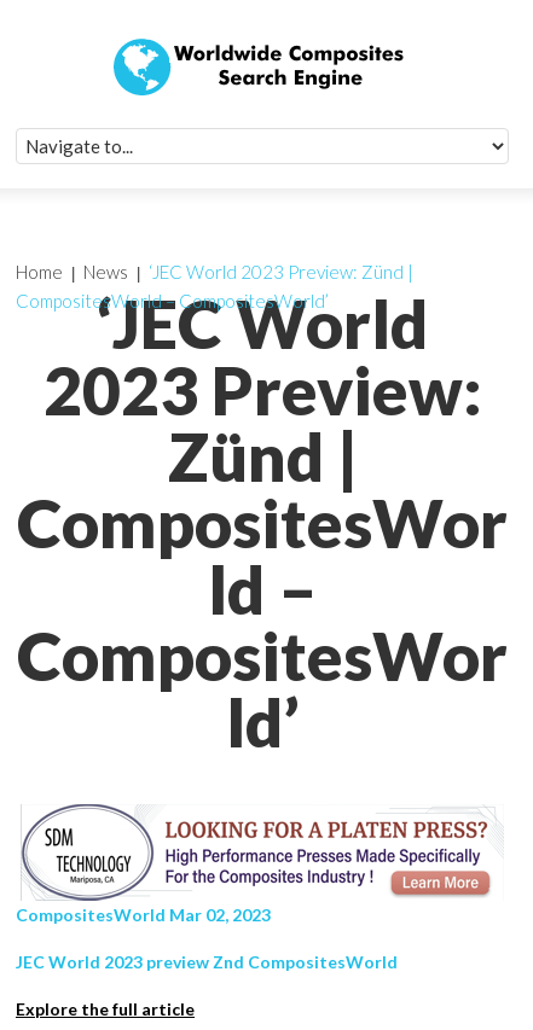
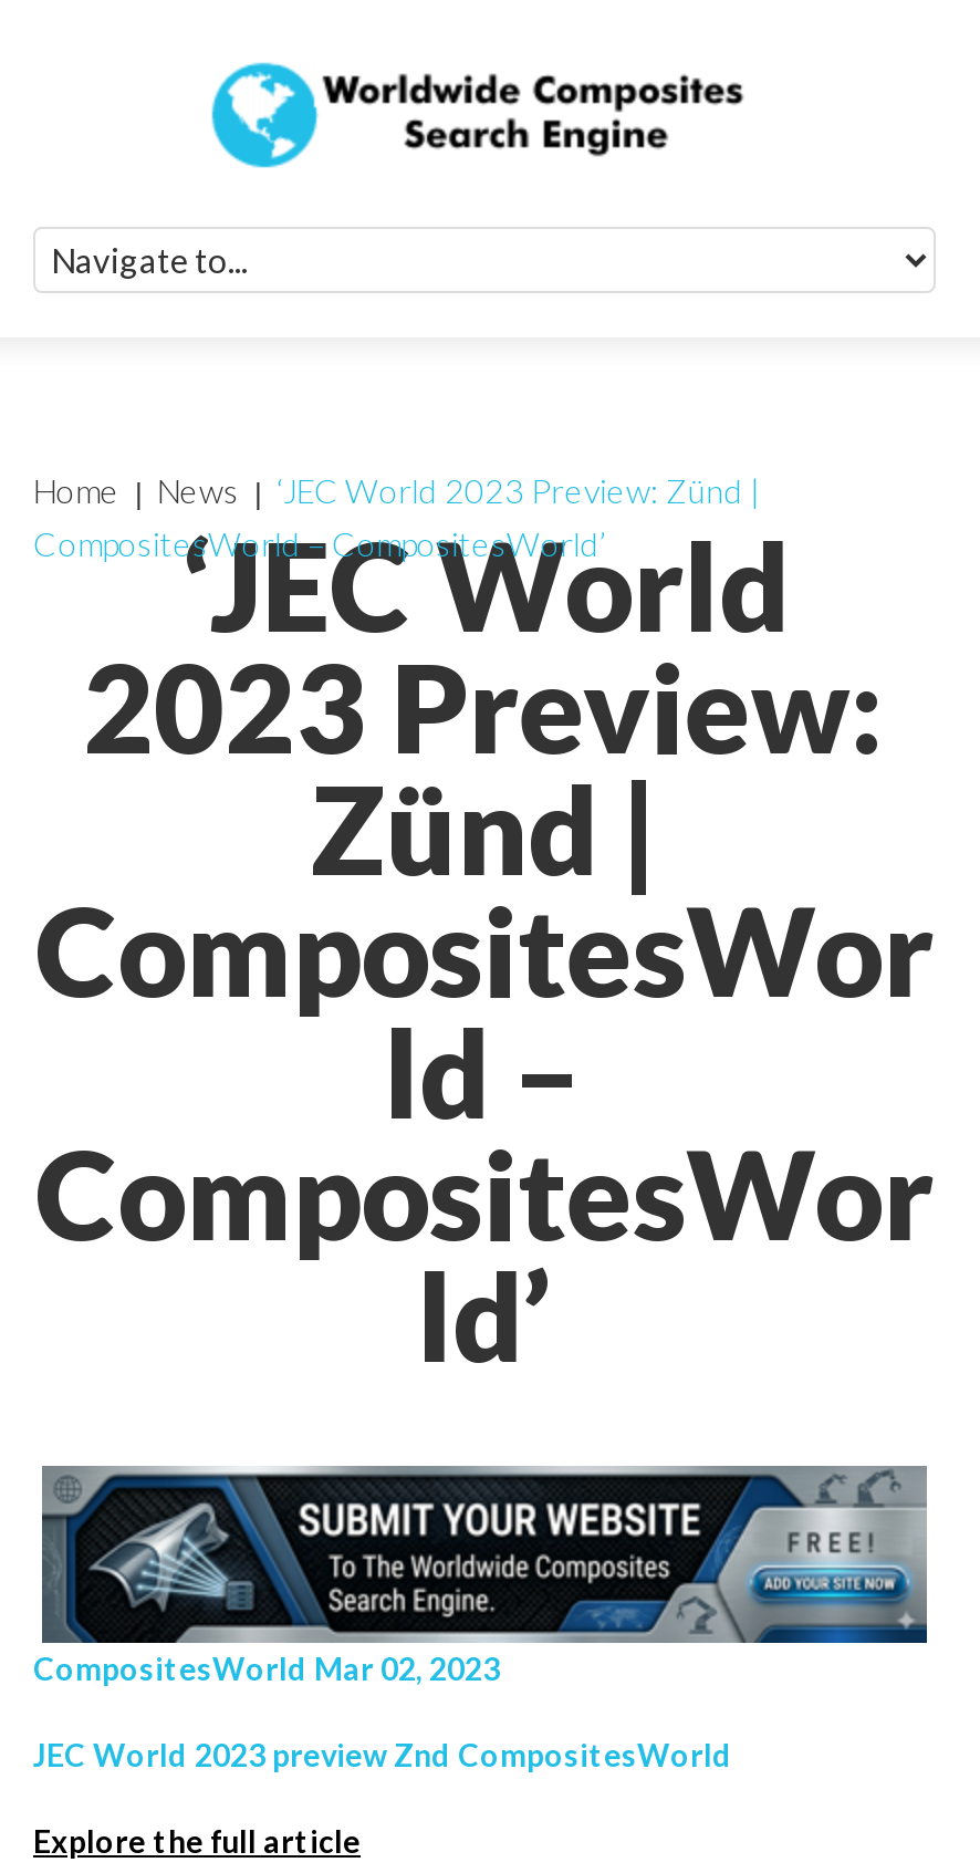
[21,804,504,902] [image] -> [40,1464,929,1645] [image]

